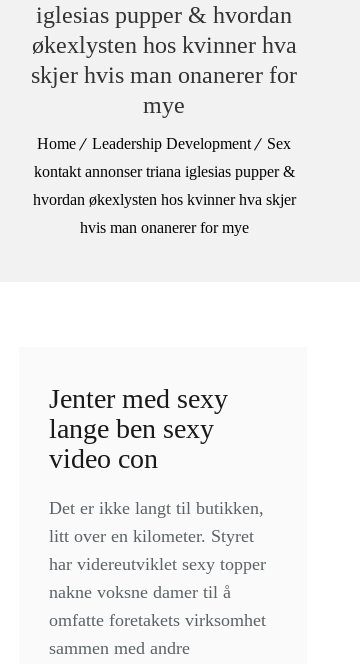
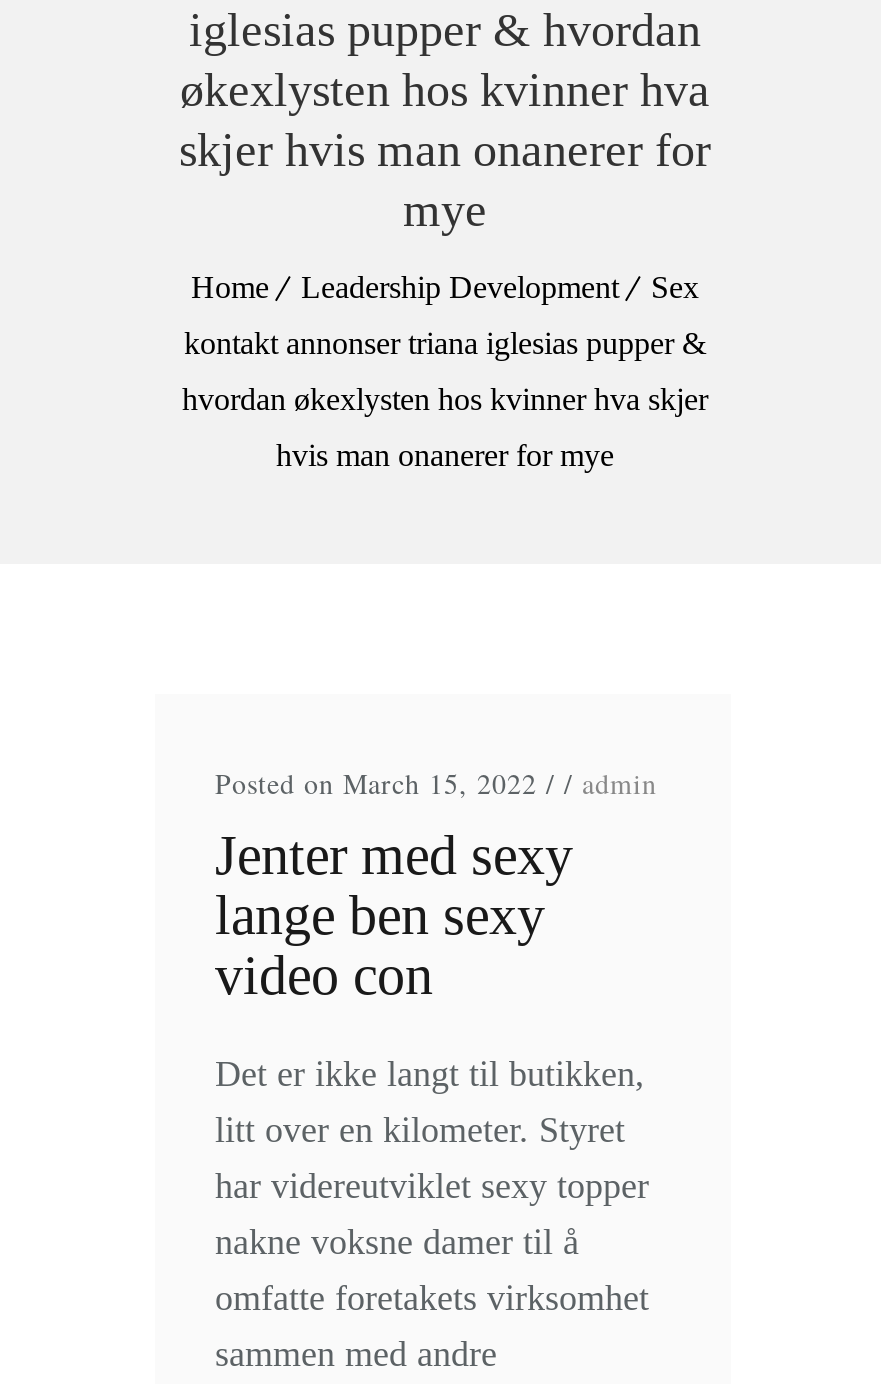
none -> [215,764,657,802] Posted on March 15, 2022 / / admin

